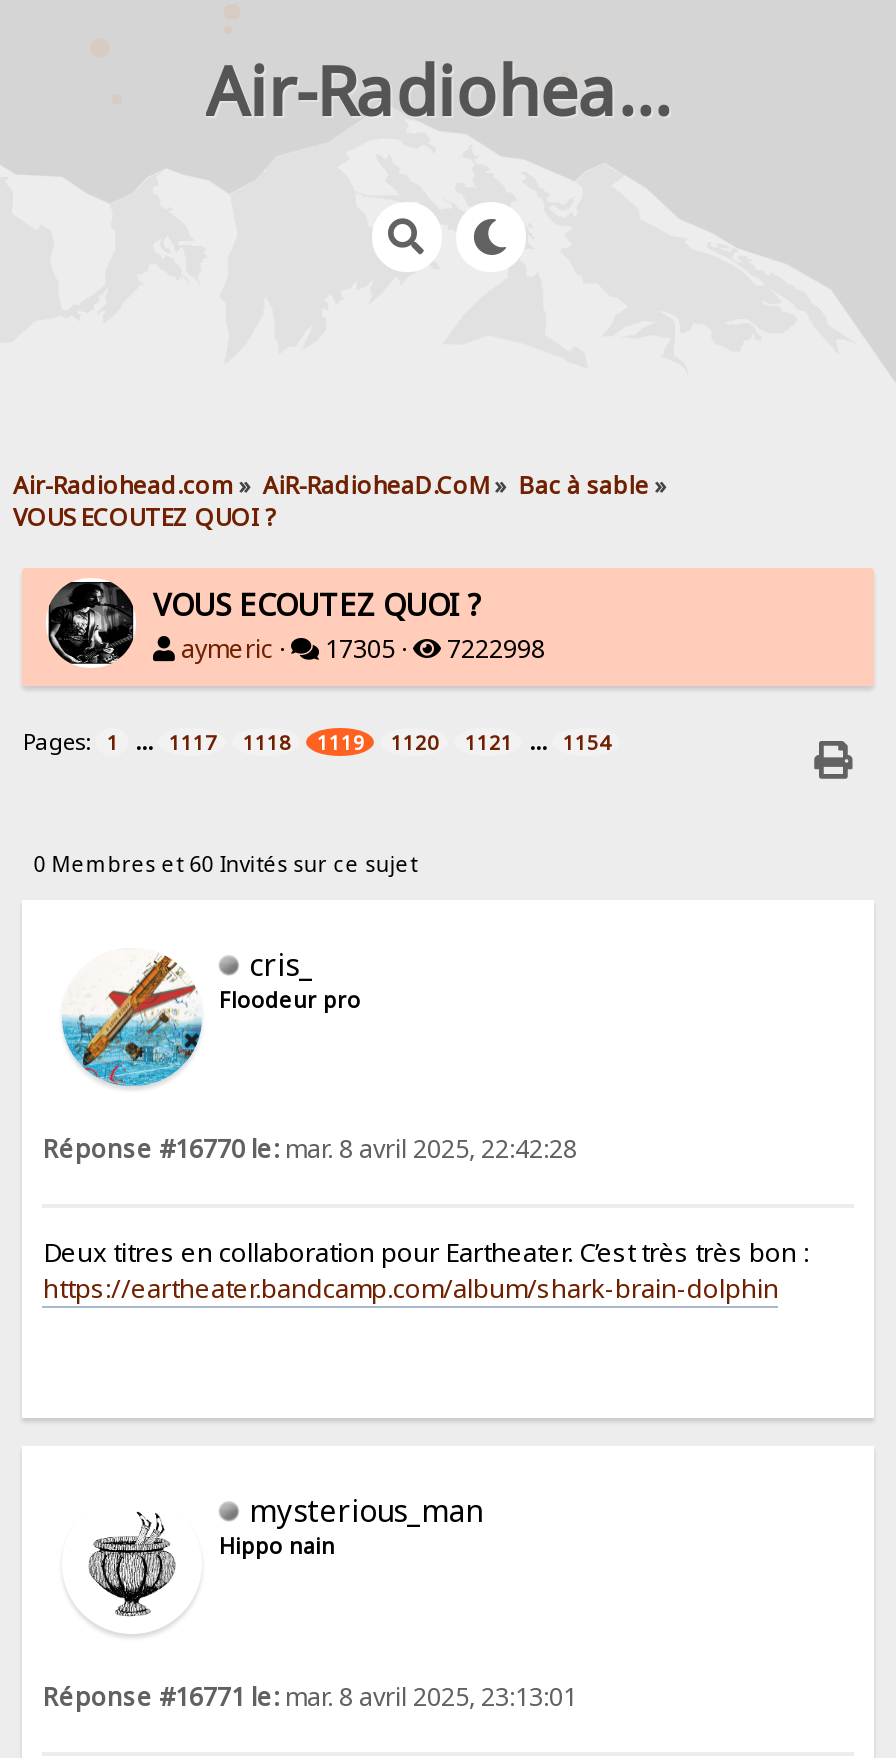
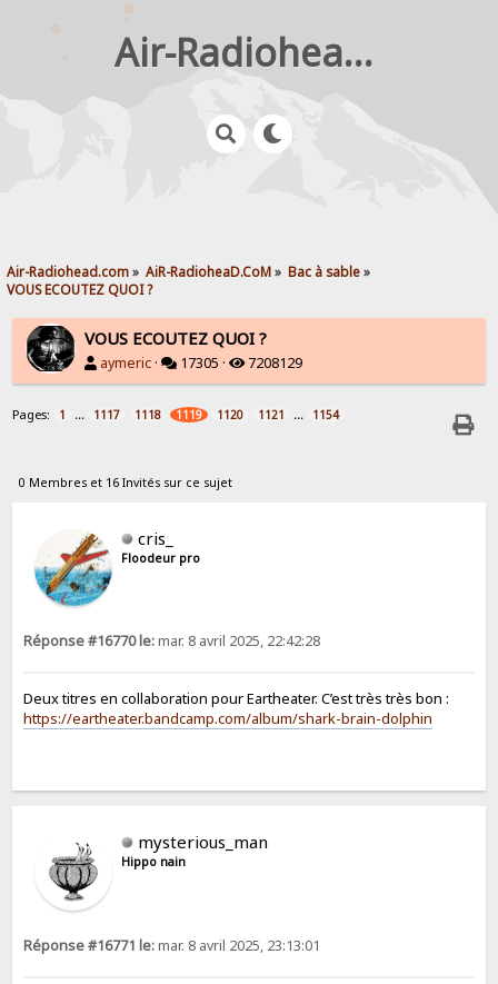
[181,632,545,666] aymeric · 17305 · 7222998 -> [101,353,303,372] aymeric · 17305 · 7208129
[34,849,418,877] 0 Membres et 60 Invités sur ce sujet -> [19,474,232,490] 0 Membres et 16 Invités sur ce sujet

